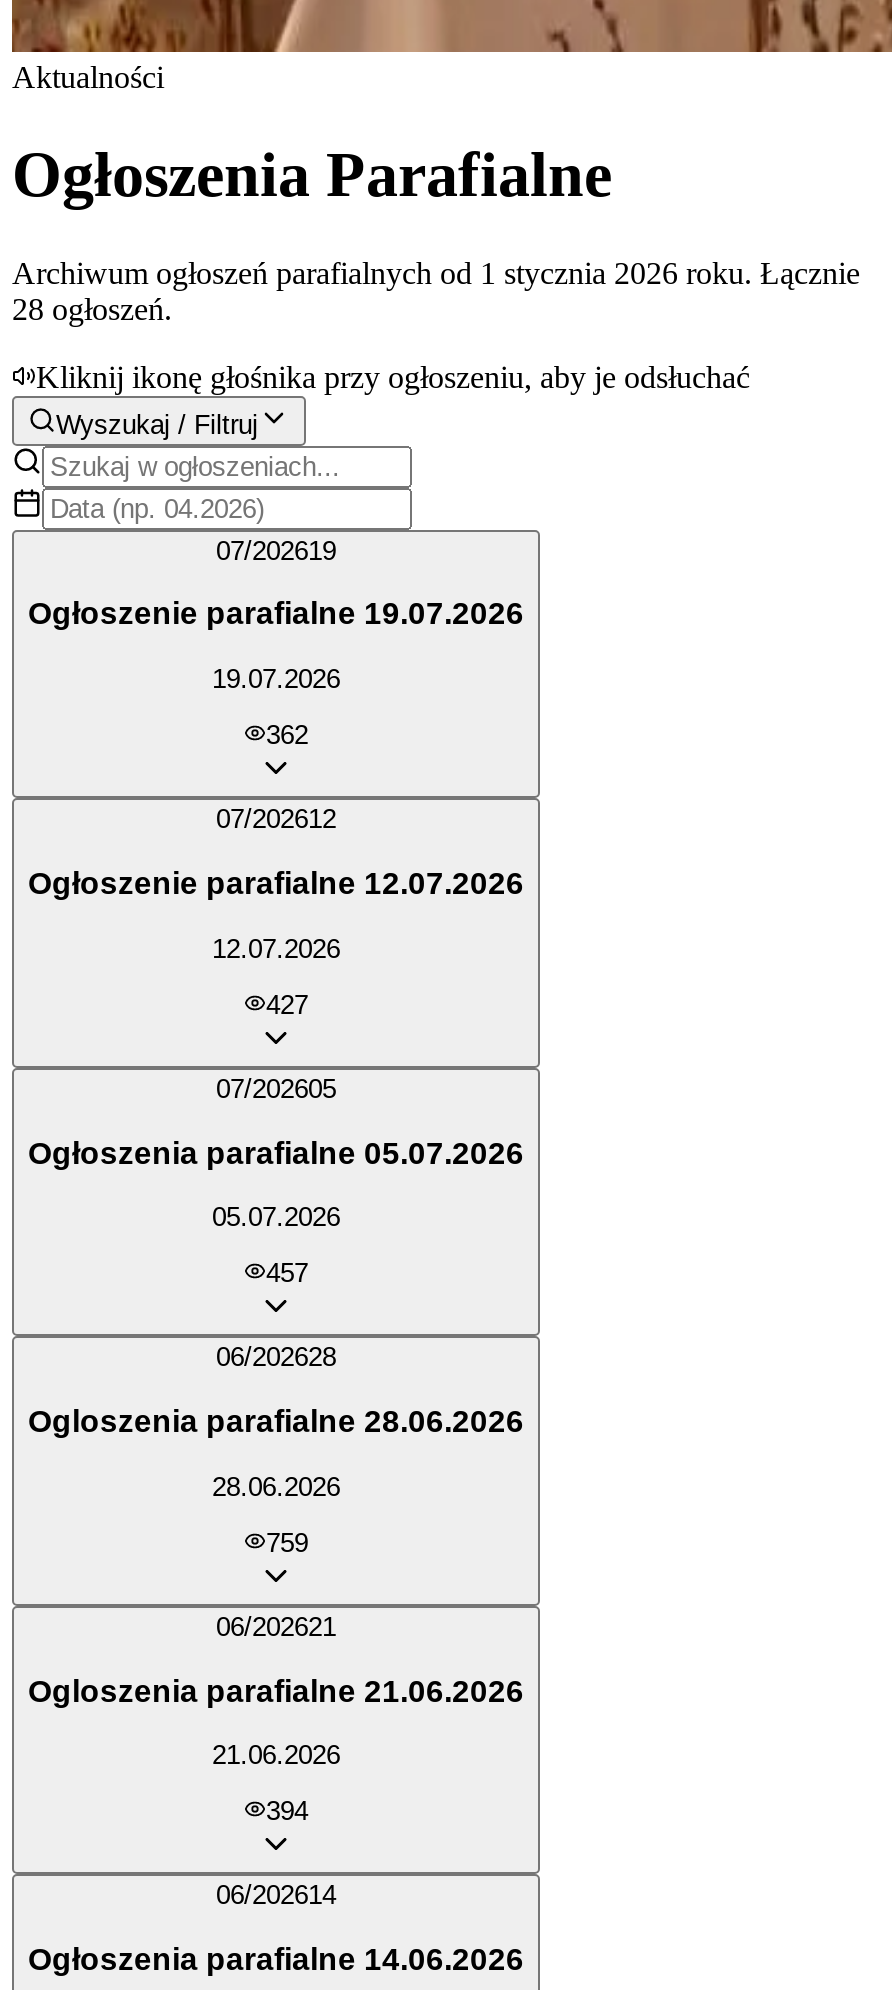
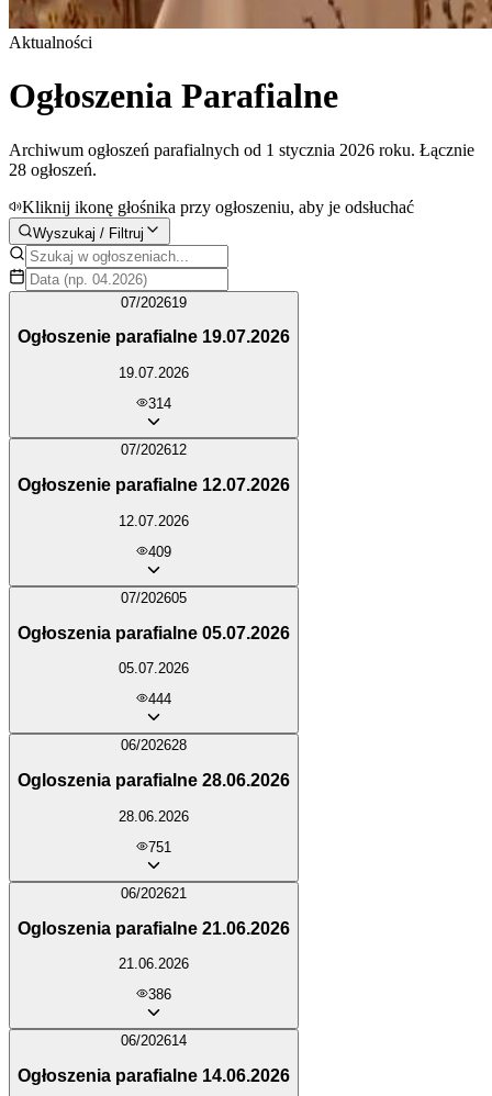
[266,721,308,751] 362 -> [148,396,171,412] 314
[266,990,308,1020] 427 -> [148,543,171,560] 409
[266,1259,308,1289] 457 -> [148,691,171,708] 444
[266,1528,308,1558] 759 -> [148,839,171,855] 751
[266,1797,308,1827] 394 -> [148,987,171,1003] 386

